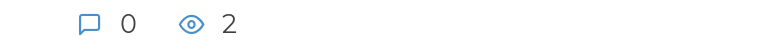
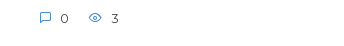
[222,10,236,40] 2 -> [111,11,119,26] 3

